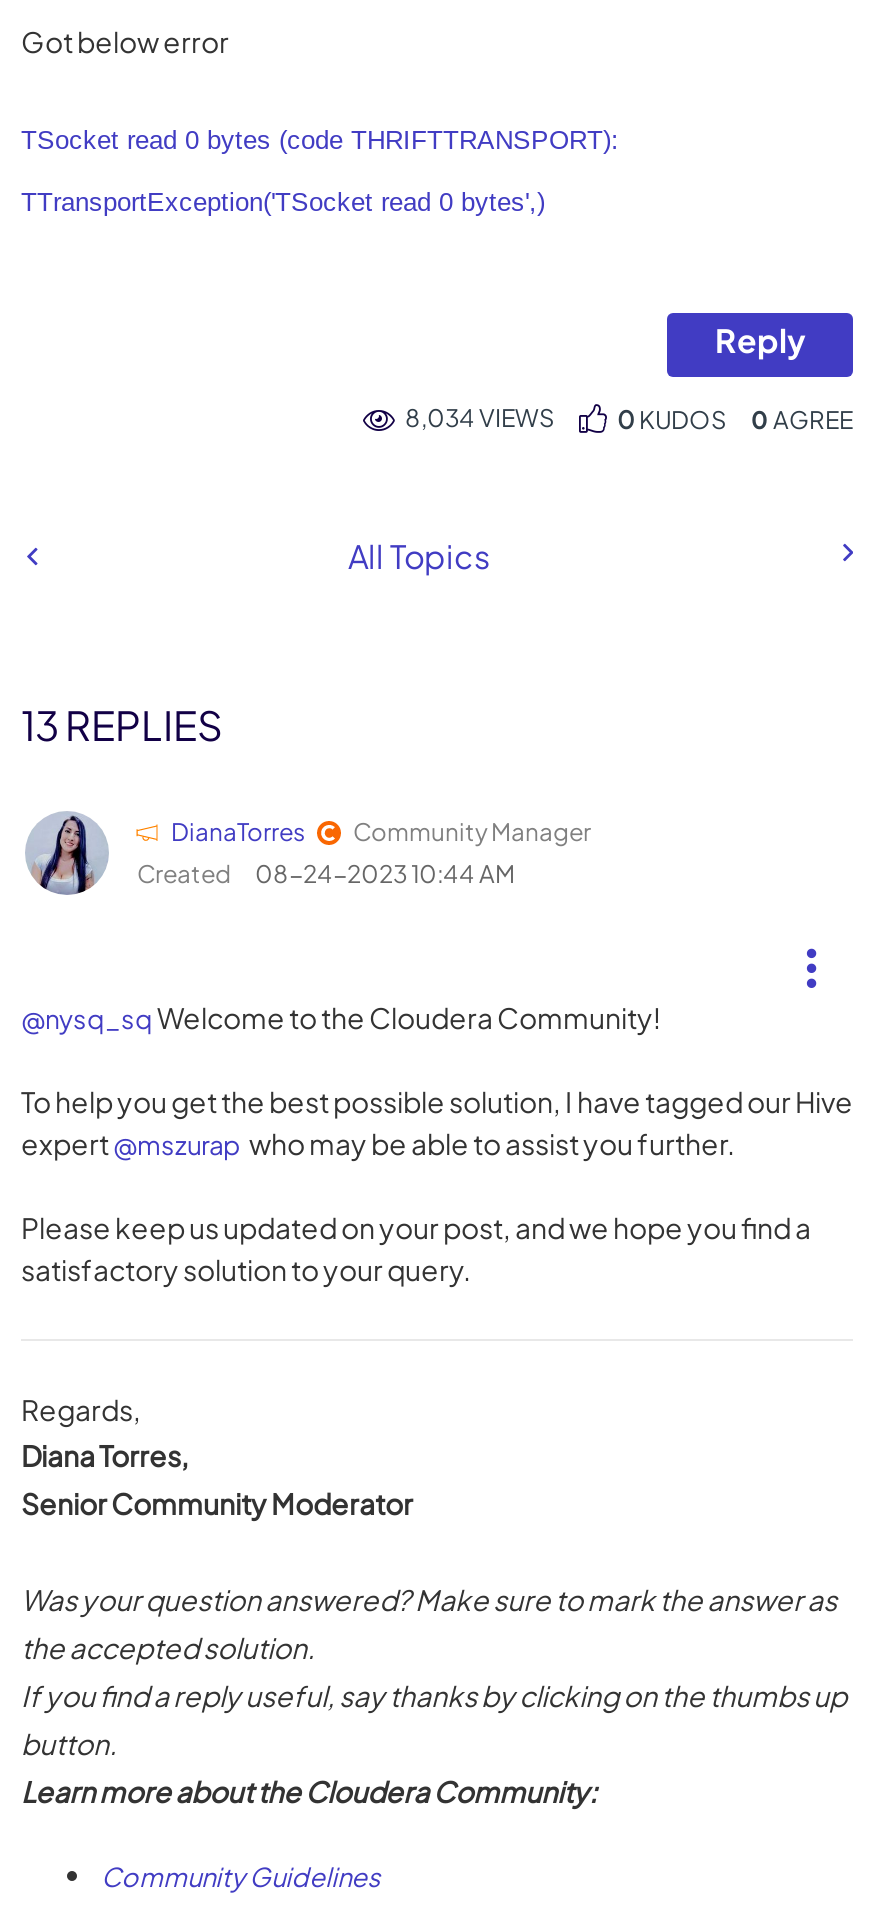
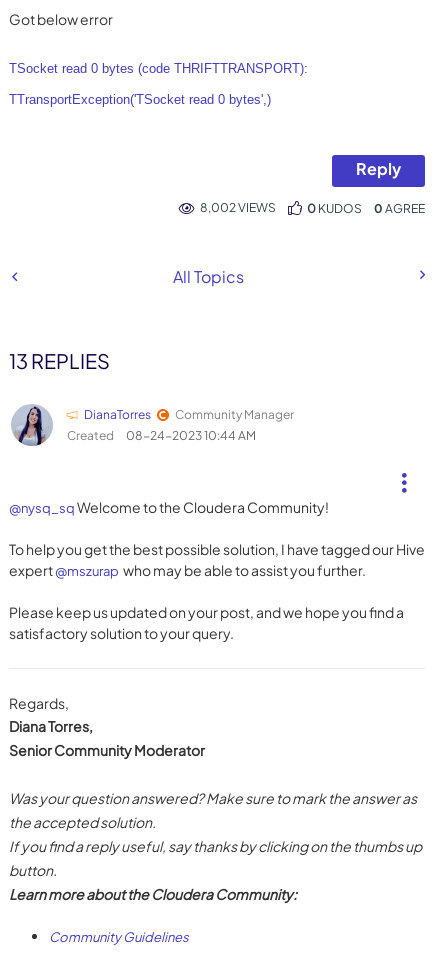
[405,403,555,433] 8,034 VIEWS -> [200,200,276,215] 8,002 VIEWS

